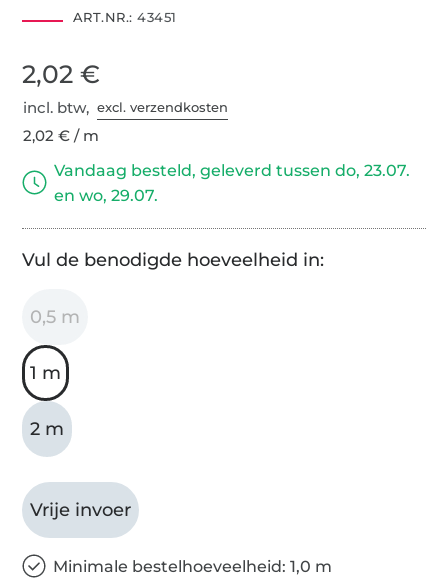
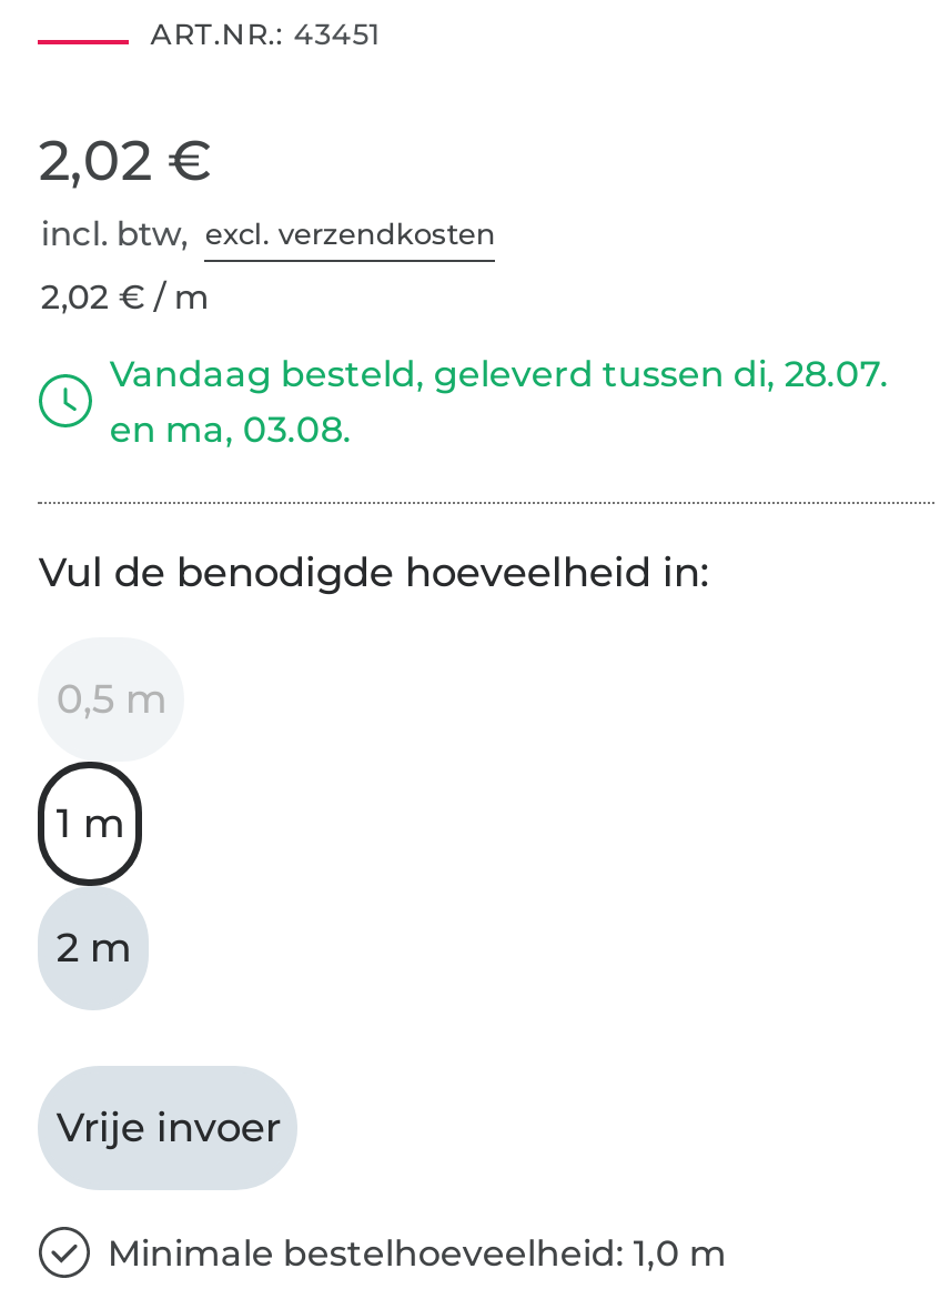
[54,161,410,180] Vandaag besteld, geleverd tussen do, 23.07. -> [110,352,889,395] Vandaag besteld, geleverd tussen di, 28.07.
[54,186,158,205] en wo, 29.07. -> [110,408,352,450] en ma, 03.08.

